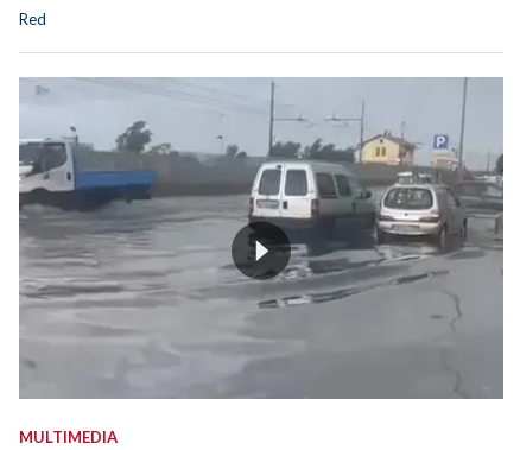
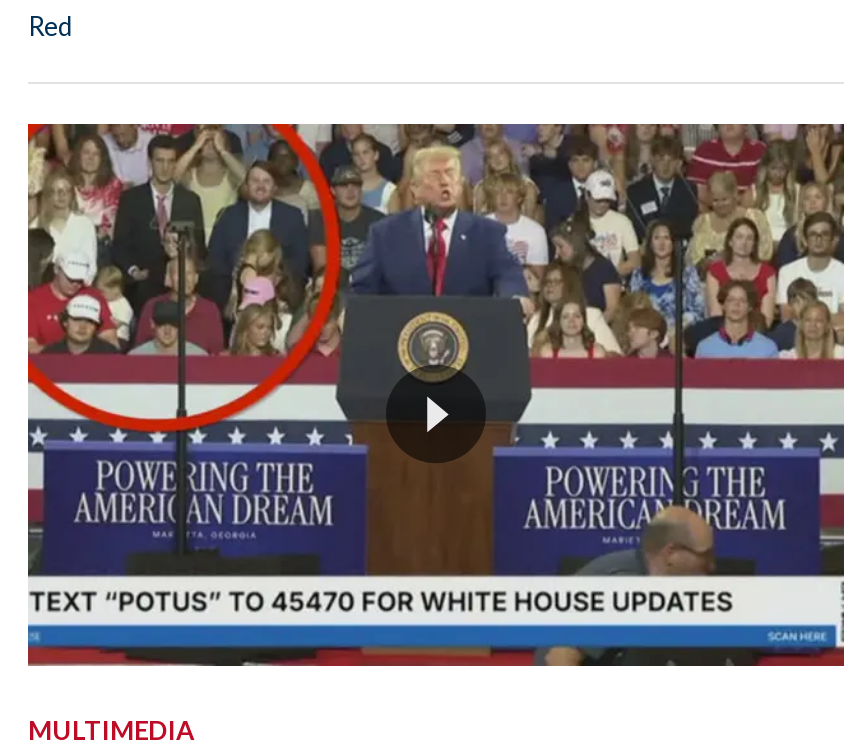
[18,77,505,399] [image] -> [26,121,846,667] [image]

